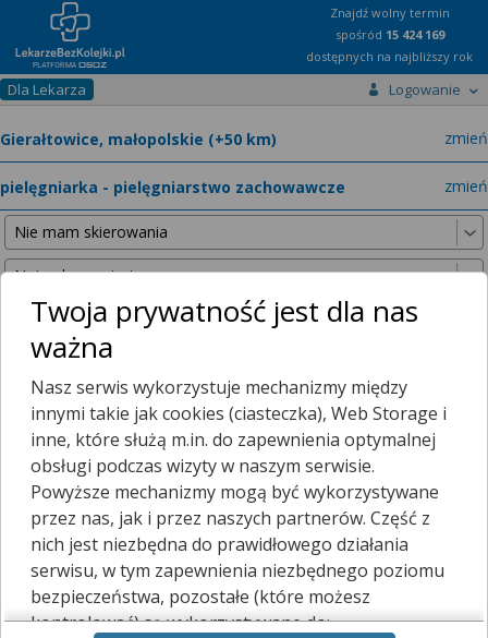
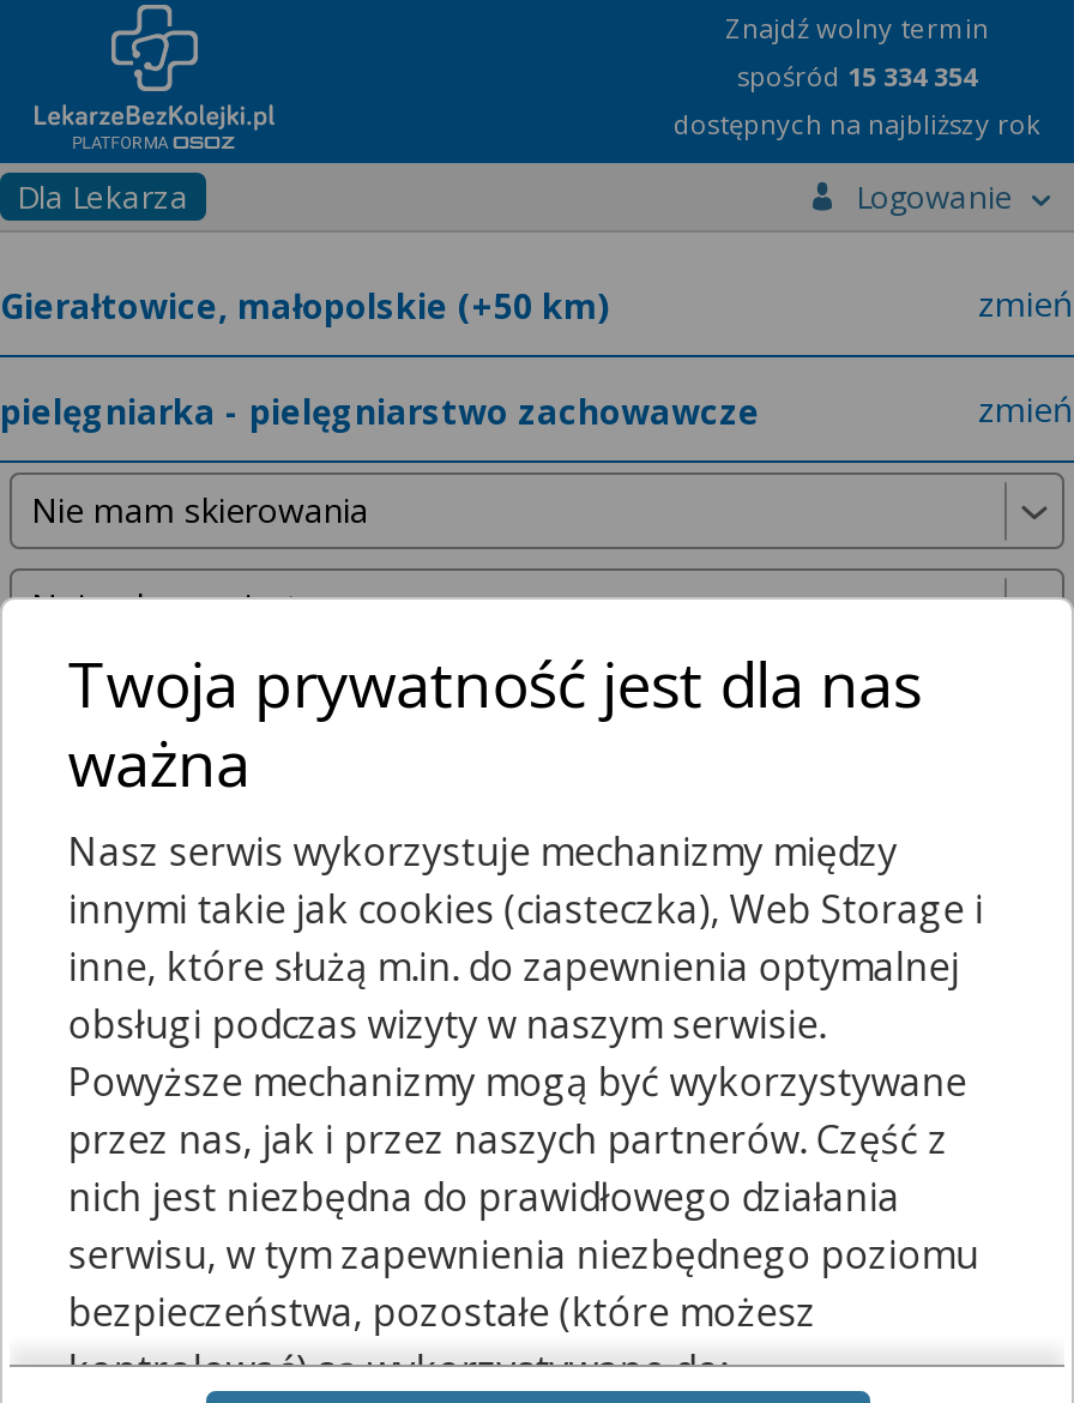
[335,26,444,43] spośród 15 424 169 -> [737,58,977,94] spośród 15 334 354

